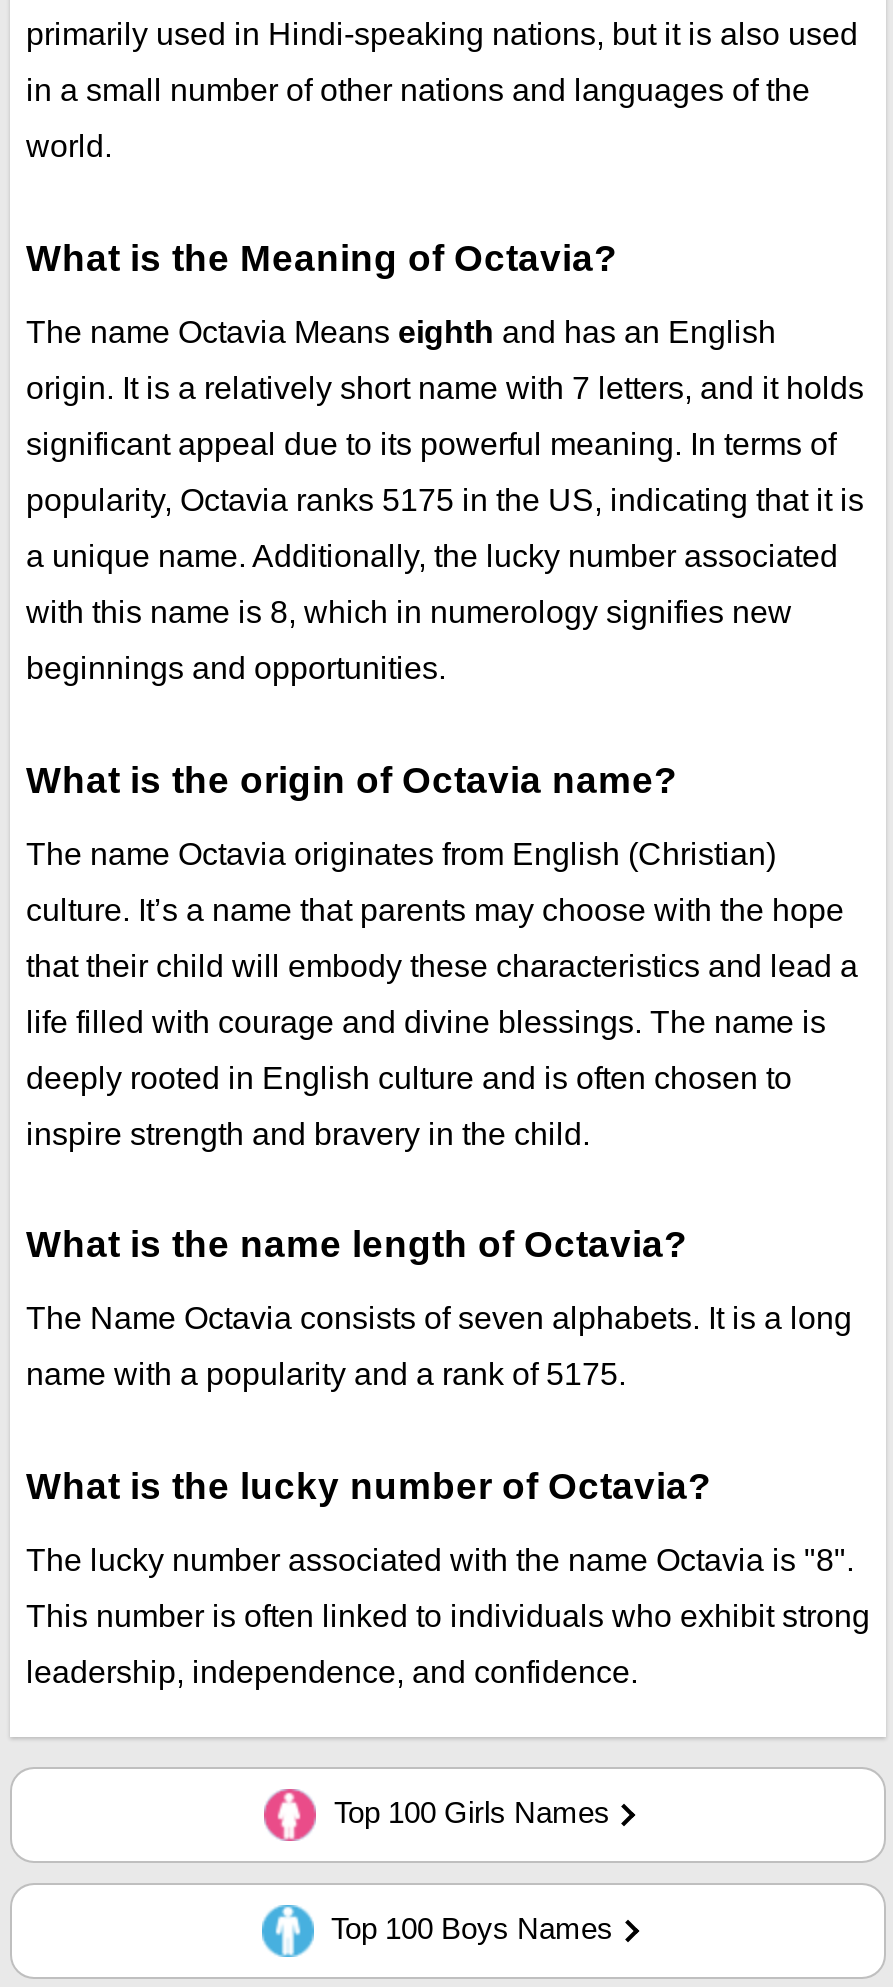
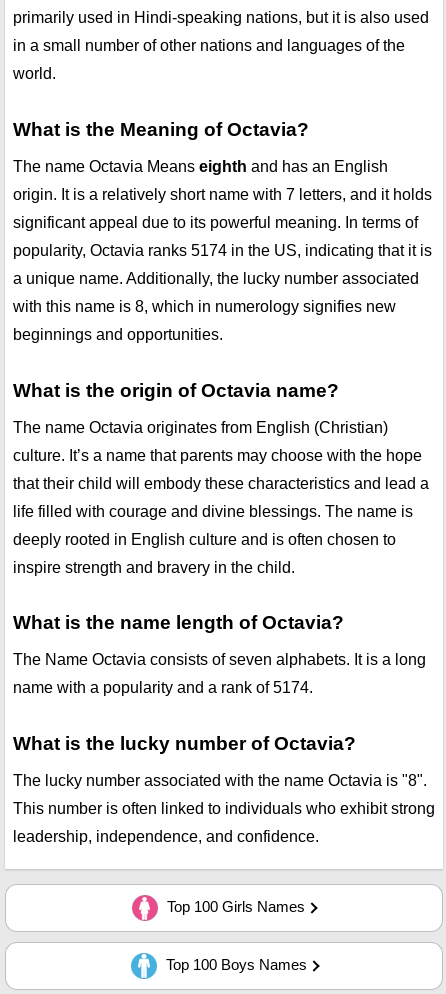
[26,483,864,517] popularity, Octavia ranks 5175 in the US, indicating that it is -> [13,242,432,259] popularity, Octavia ranks 5174 in the US, indicating that it is
[26,1358,626,1392] name with a popularity and a rank of 5175. -> [13,679,313,696] name with a popularity and a rank of 5174.

